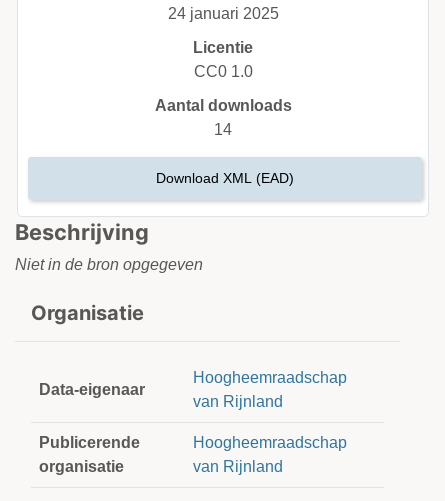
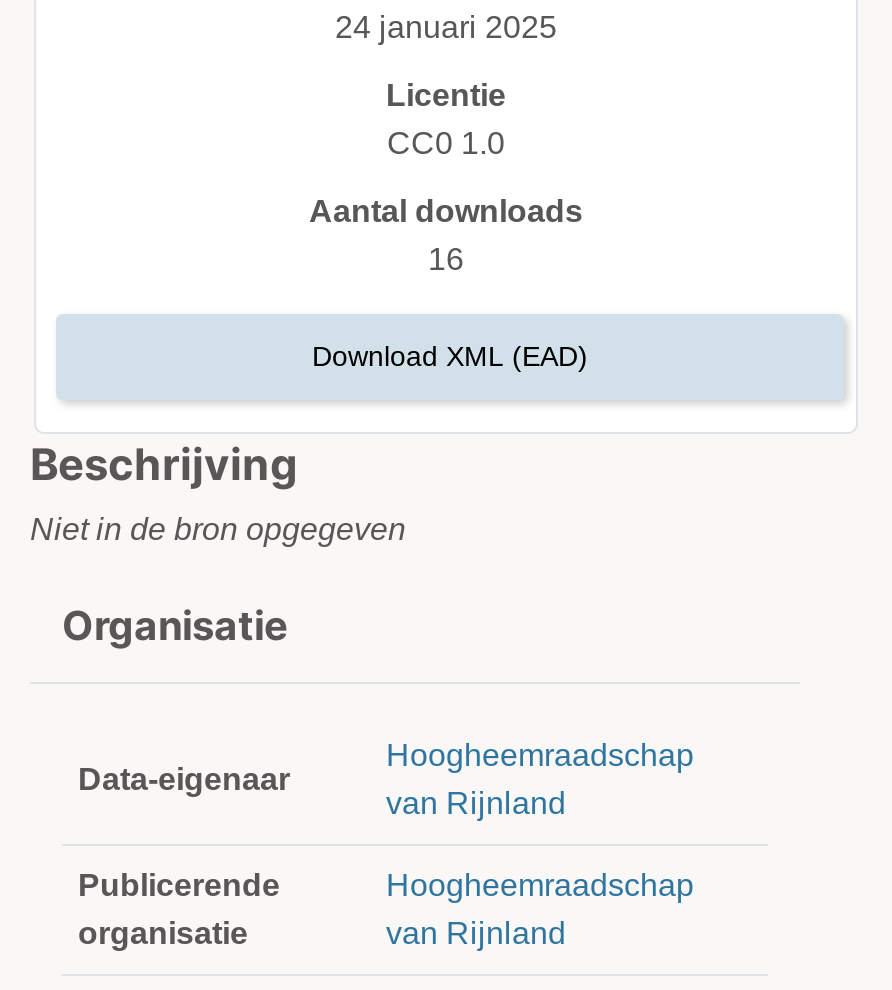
[214,121,232,138] 14 -> [428,242,464,276] 16

